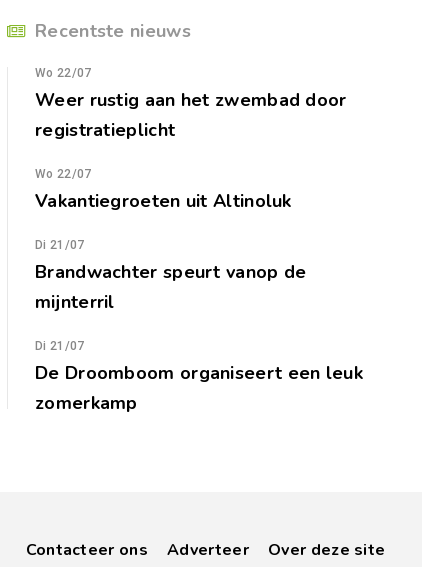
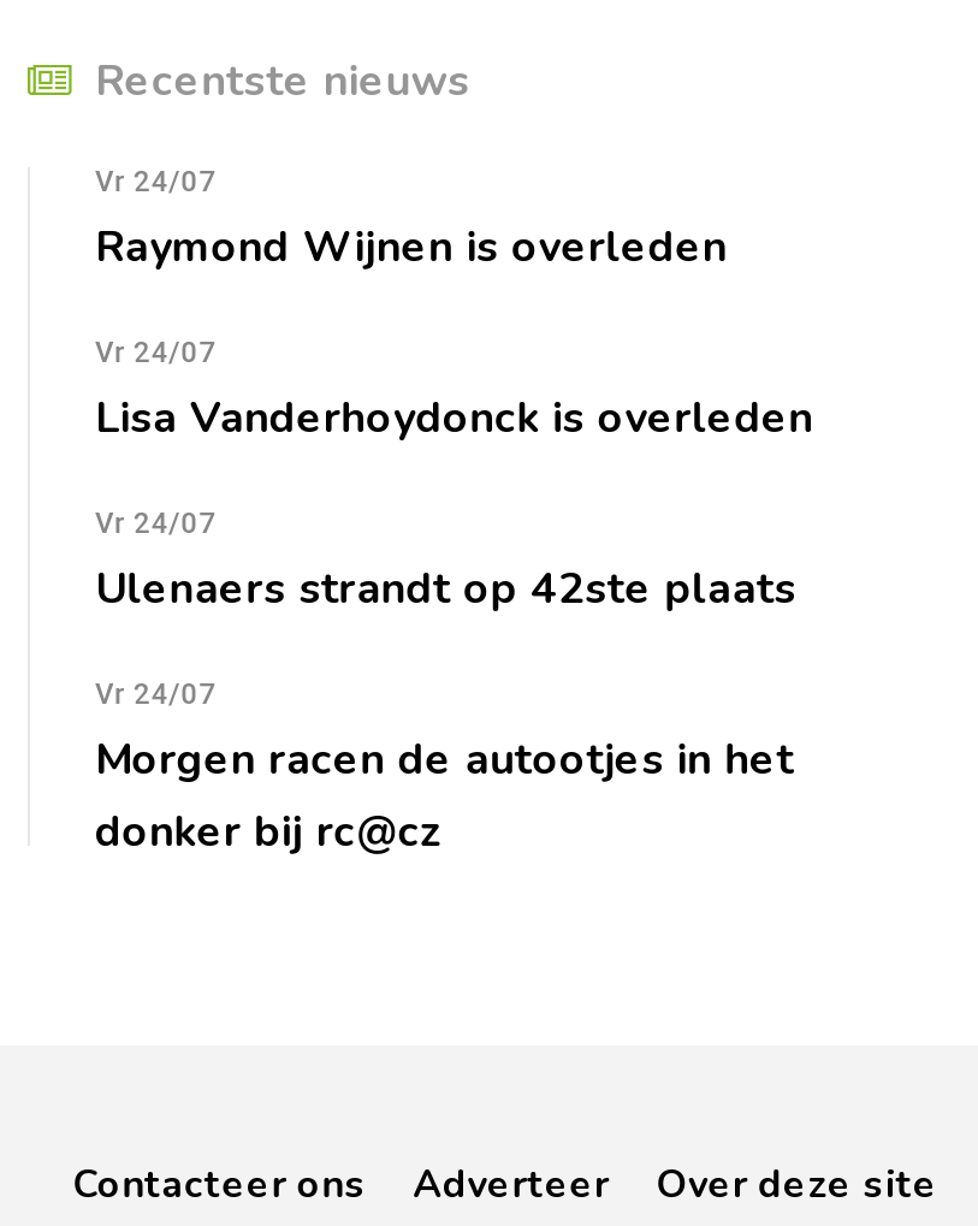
[35,66,347,142] Wo 22/07 | Weer rustig aan het zwembad door | registratieplicht -> [95,165,727,276] Vr 24/07 | Raymond Wijnen is overleden
[35,167,292,213] Wo 22/07 | Vakantiegroeten uit Altinoluk -> [95,336,813,446] Vr 24/07 | Lisa Vanderhoydonck is overleden
[35,238,306,314] Di 21/07 | Brandwachter speurt vanop de | mijnterril -> [95,507,797,617] Vr 24/07 | Ulenaers strandt op 42ste plaats
[35,339,363,415] Di 21/07 | De Droomboom organiseert een leuk | zomerkamp -> [95,677,794,860] Vr 24/07 | Morgen racen de autootjes in het | donker bij rc@cz

